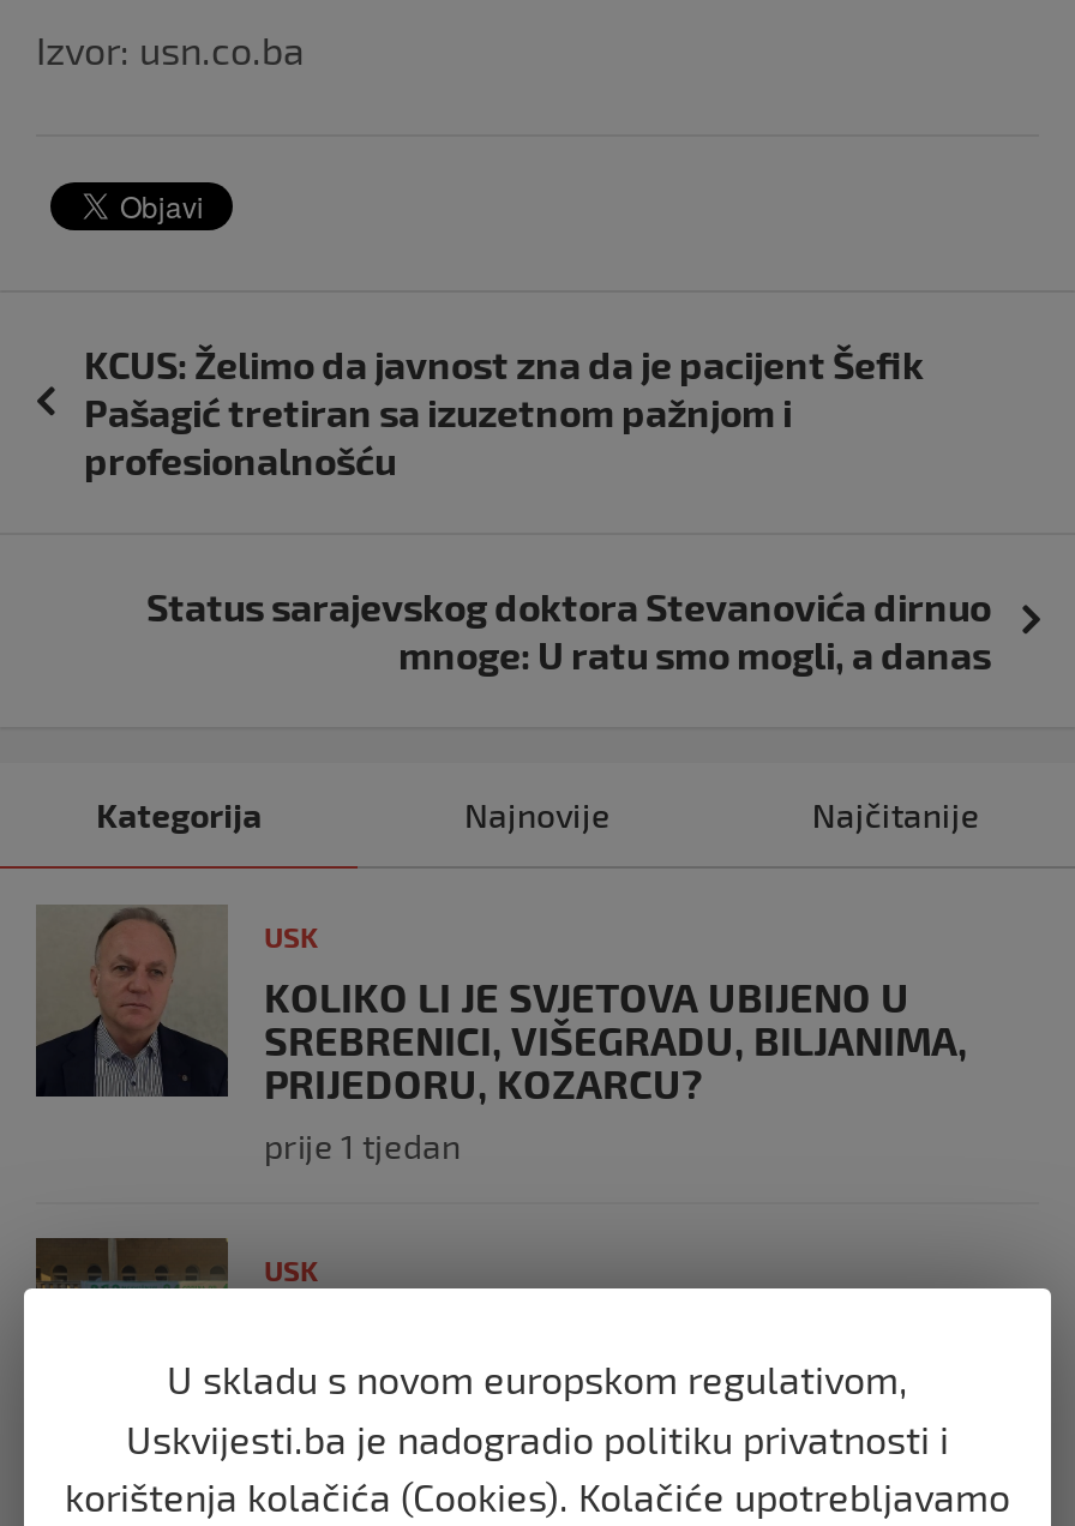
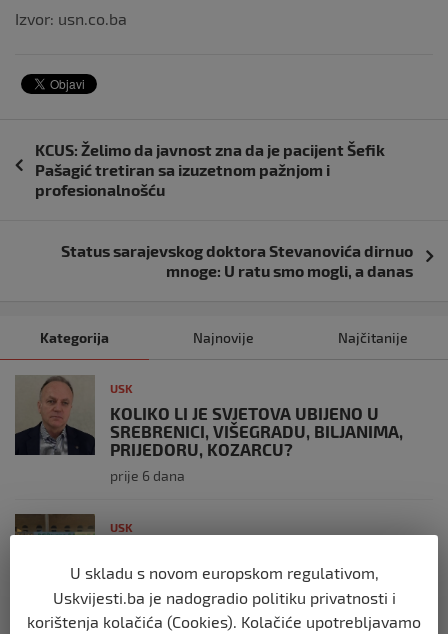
[264,1125,461,1165] prije 1 tjedan -> [110,467,185,484] prije 6 dana

